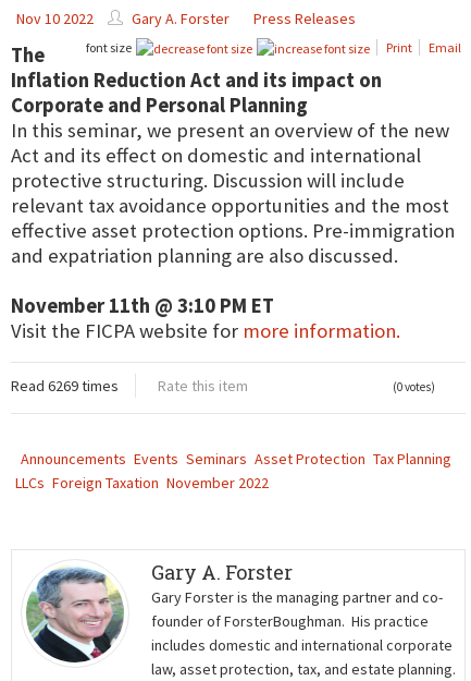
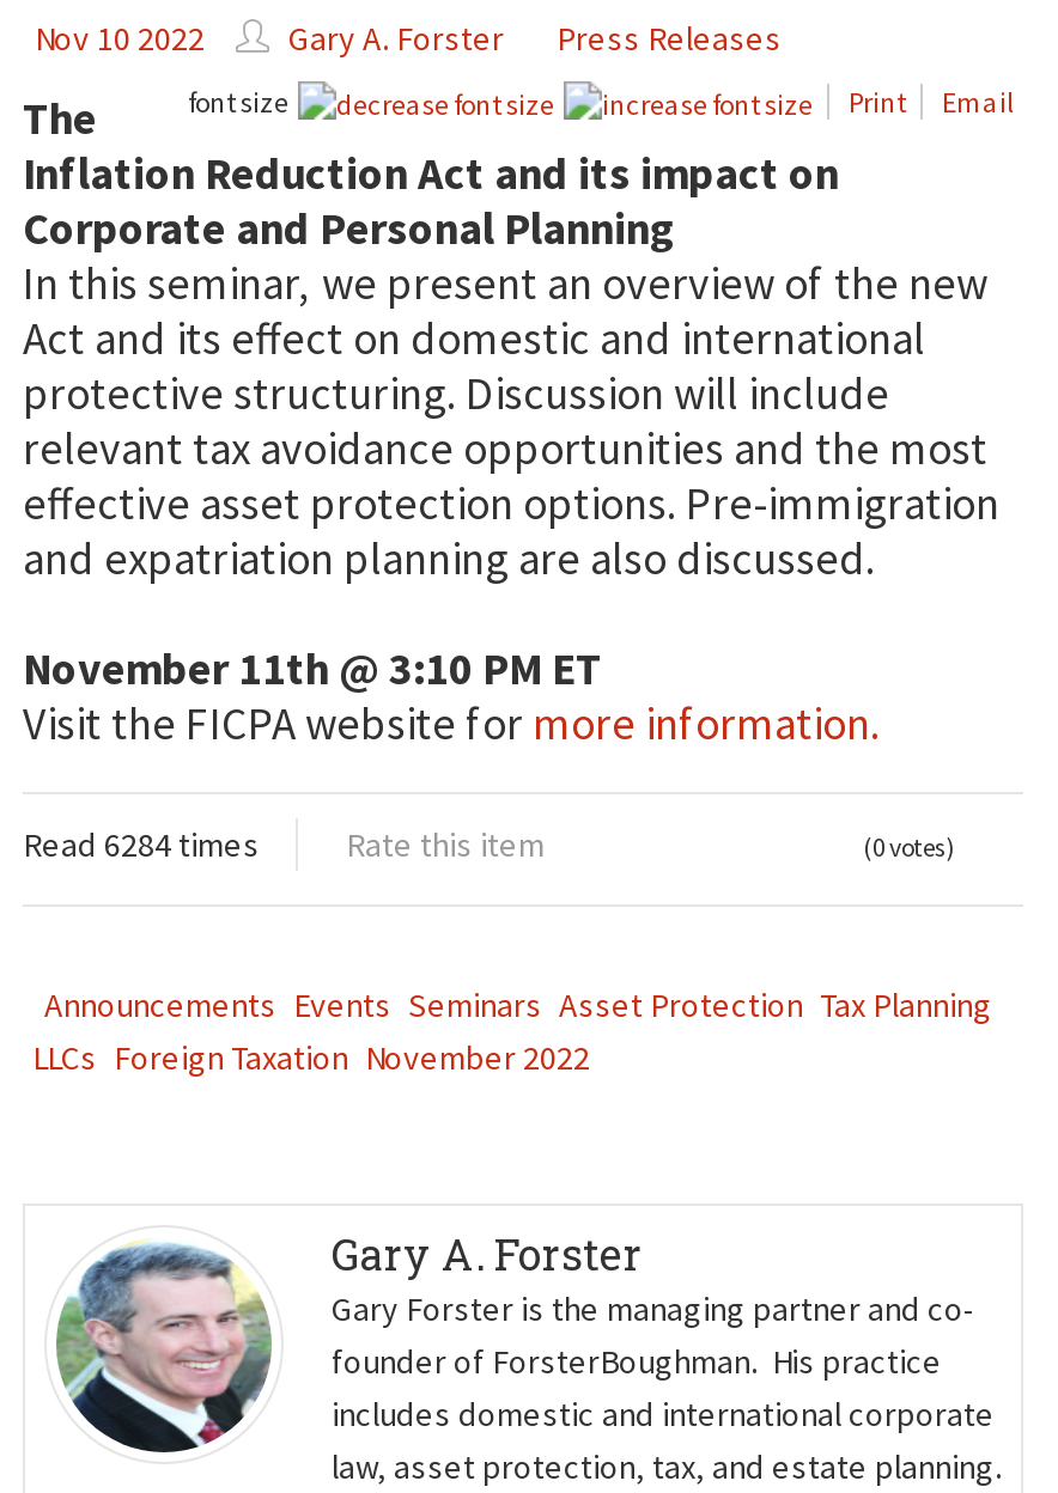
[11,376,248,396] Read 6269 times Rate this item -> [23,824,545,867] Read 6284 times Rate this item

